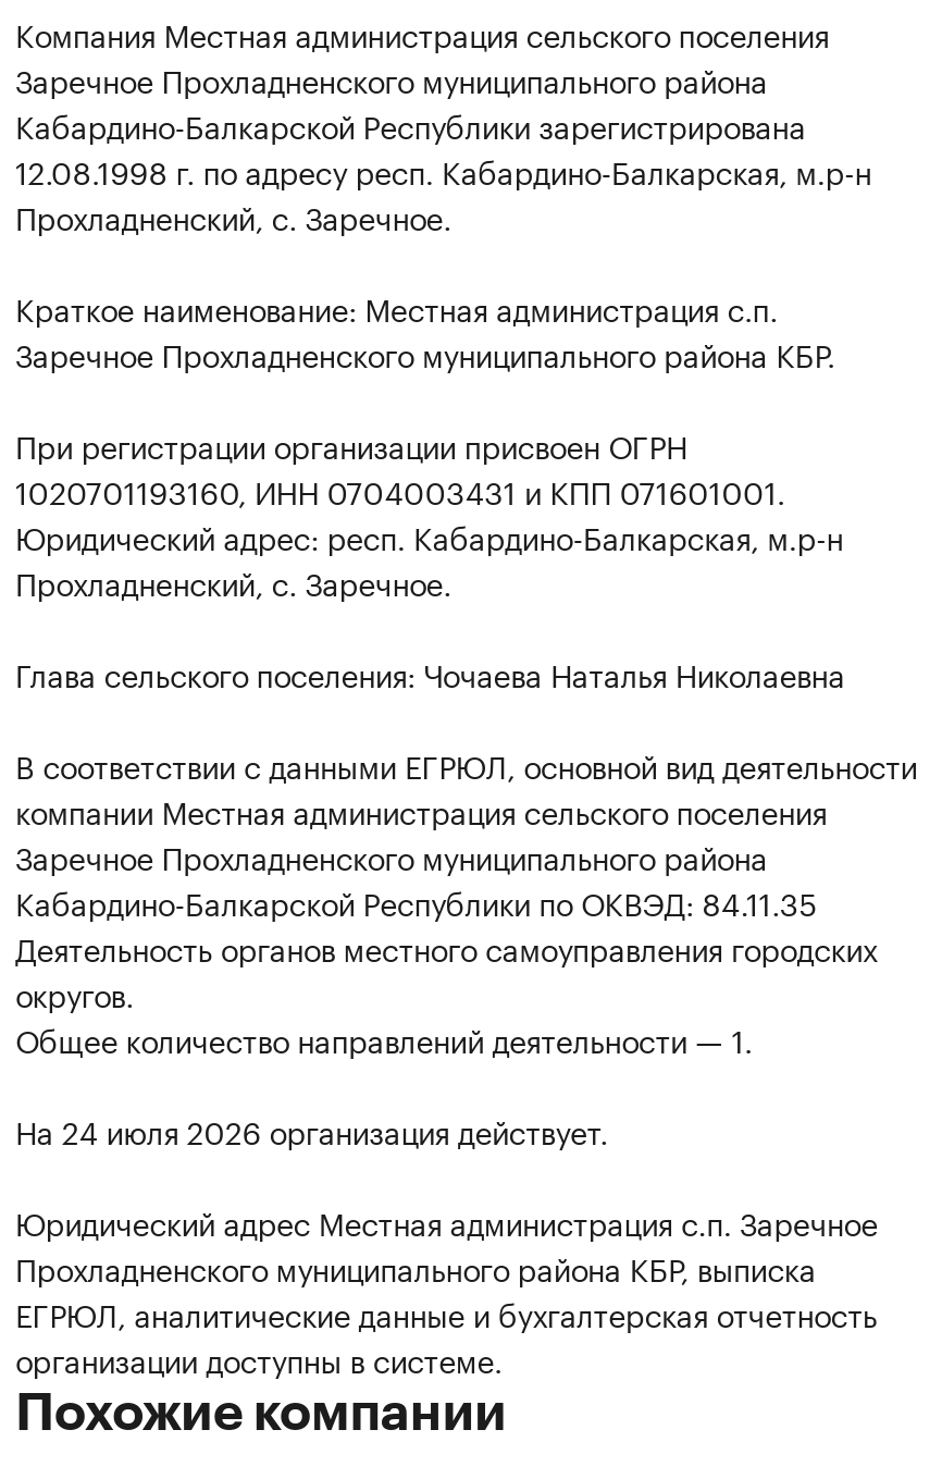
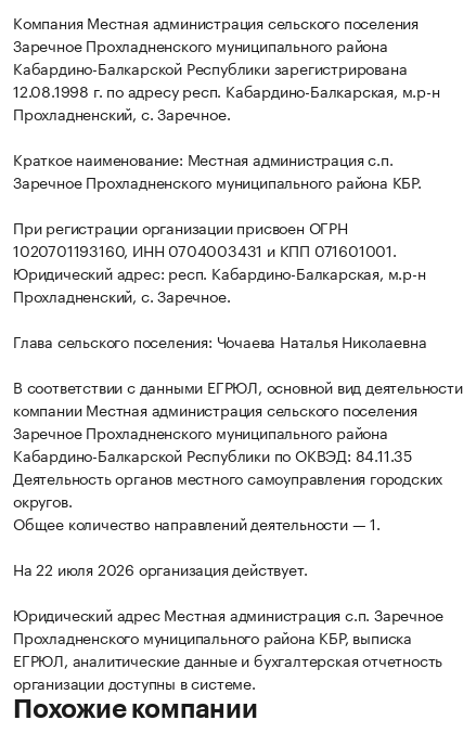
[15,1107,608,1154] На 24 июля 2026 организация действует. -> [13,557,307,581] На 22 июля 2026 организация действует.

